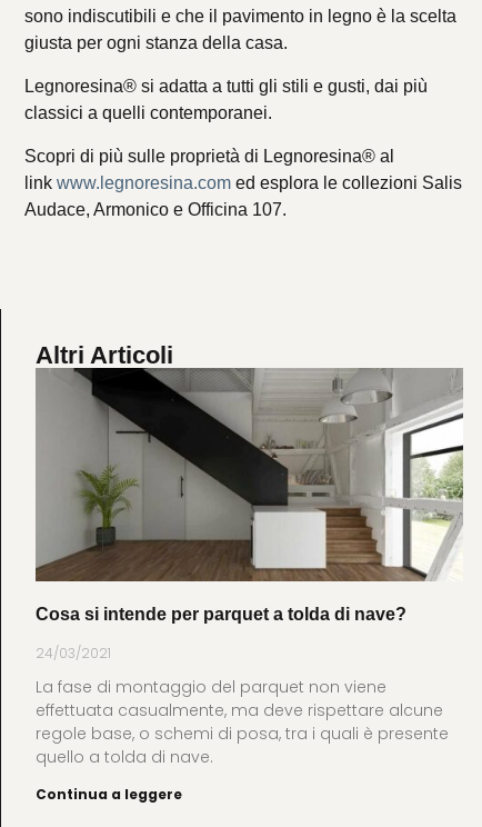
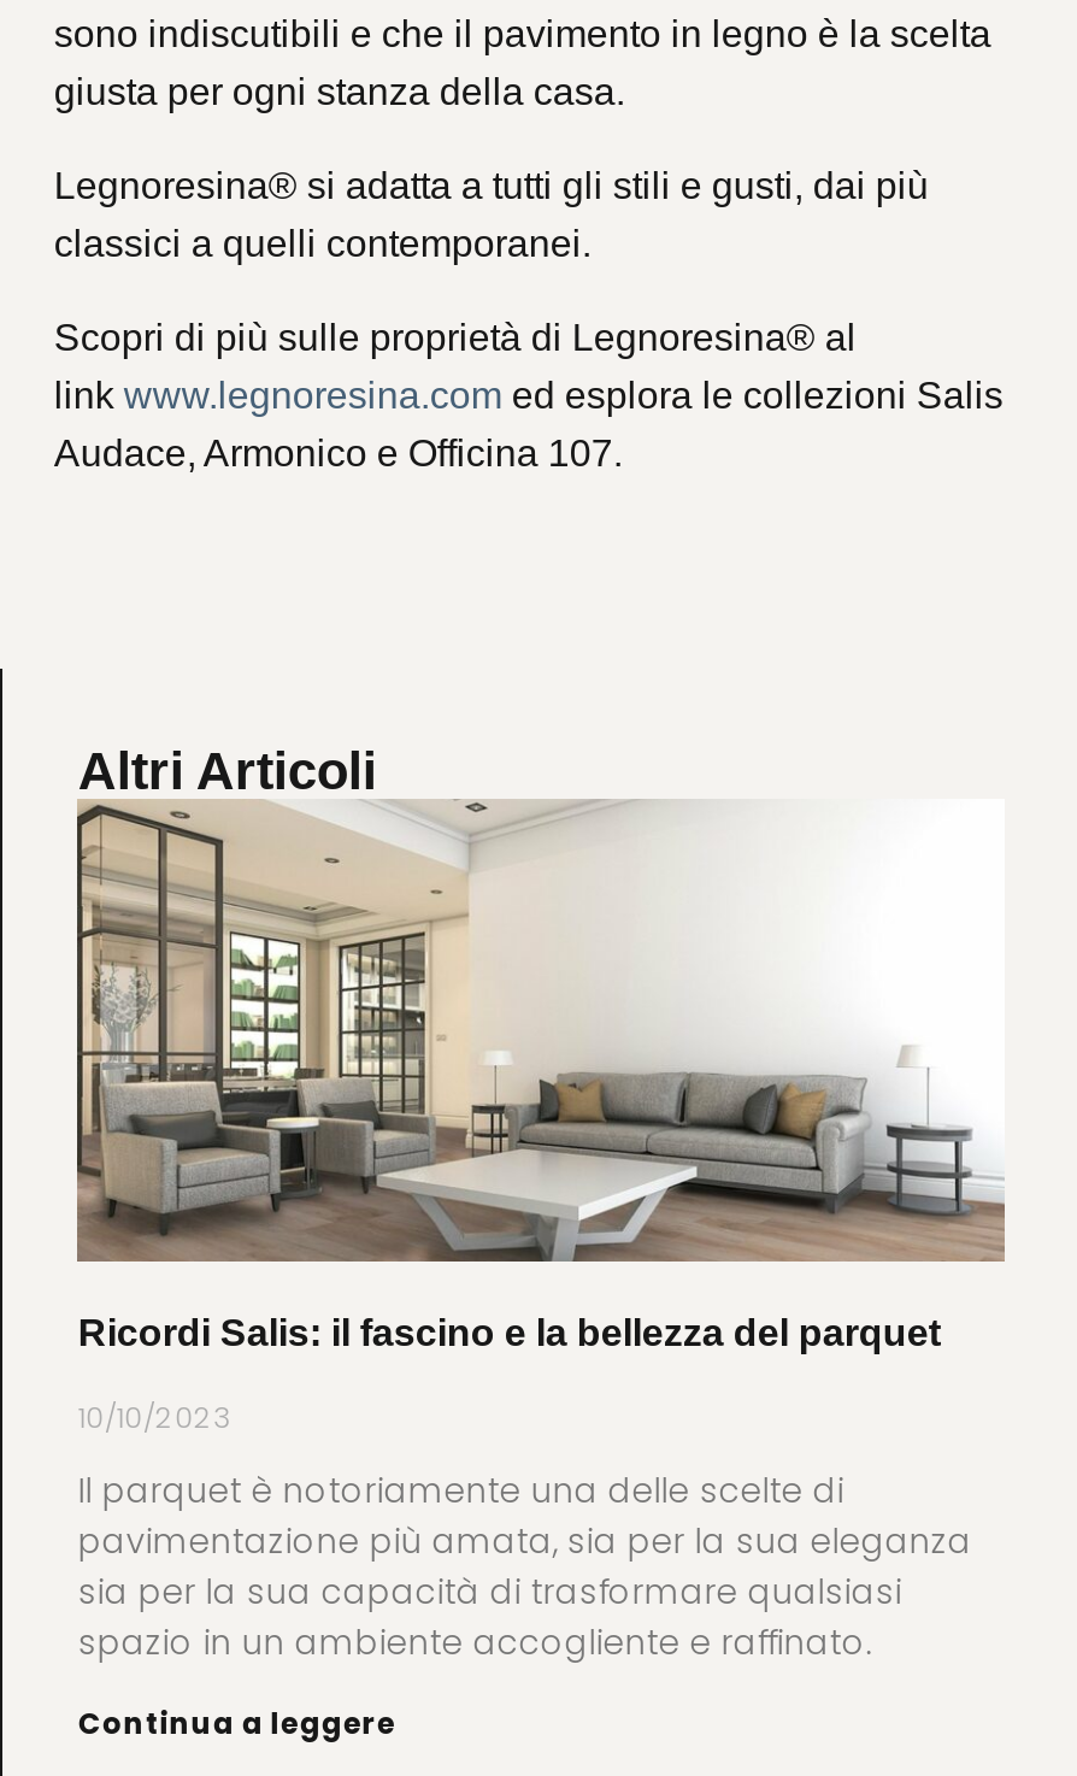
[36,367,464,624] [image] | Cosa si intende per parquet a tolda di nave? -> [77,798,1007,1353] [image] | Ricordi Salis: il fascino e la bellezza del parquet
[36,644,112,663] 24/03/2021 -> [78,1396,230,1437] 10/10/2023
[36,676,449,769] La fase di montaggio del parquet non viene | effettuata casualmente, ma deve rispettare alcune | regole base, o schemi di posa, tra i quali è presente | quello a tolda di nave. -> [78,1466,972,1666] Il parquet è notoriamente una delle scelte di | pavimentazione più amata, sia per la sua eleganza | sia per la sua capacità di trasformare qualsiasi | spazio in un ambiente accogliente e raffinato.

